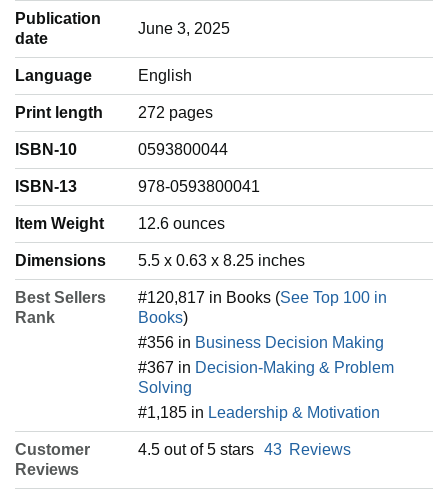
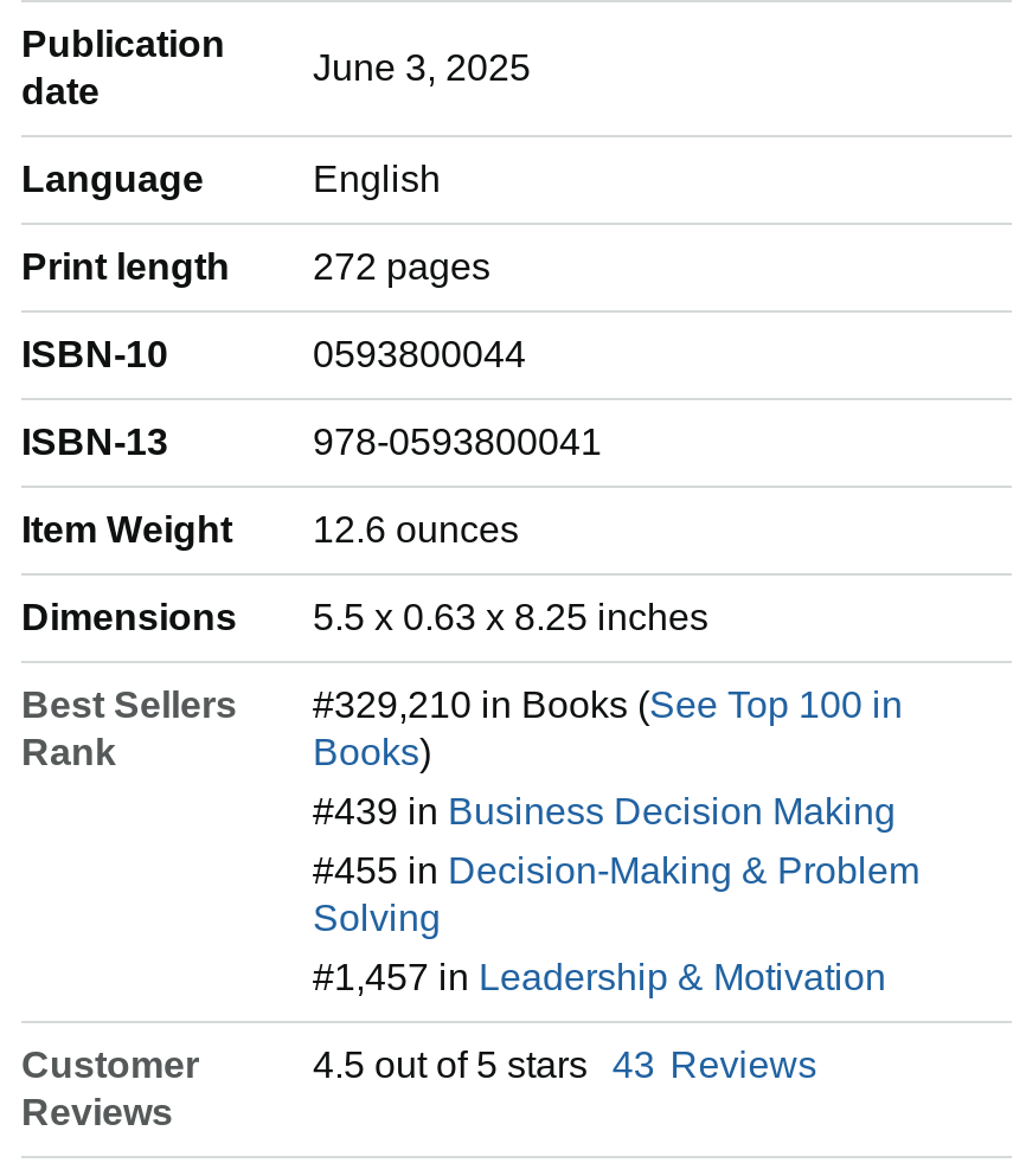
[138,289,387,306] #120,817 in Books (See Top 100 in -> [313,684,903,724] #329,210 in Books (See Top 100 in
[138,334,384,351] #356 in Business Decision Making -> [313,791,896,831] #439 in Business Decision Making
[138,359,394,376] #367 in Decision-Making & Problem -> [313,850,919,890] #455 in Decision-Making & Problem
[138,404,380,421] #1,185 in Leadership & Motivation -> [313,956,886,997] #1,457 in Leadership & Motivation

